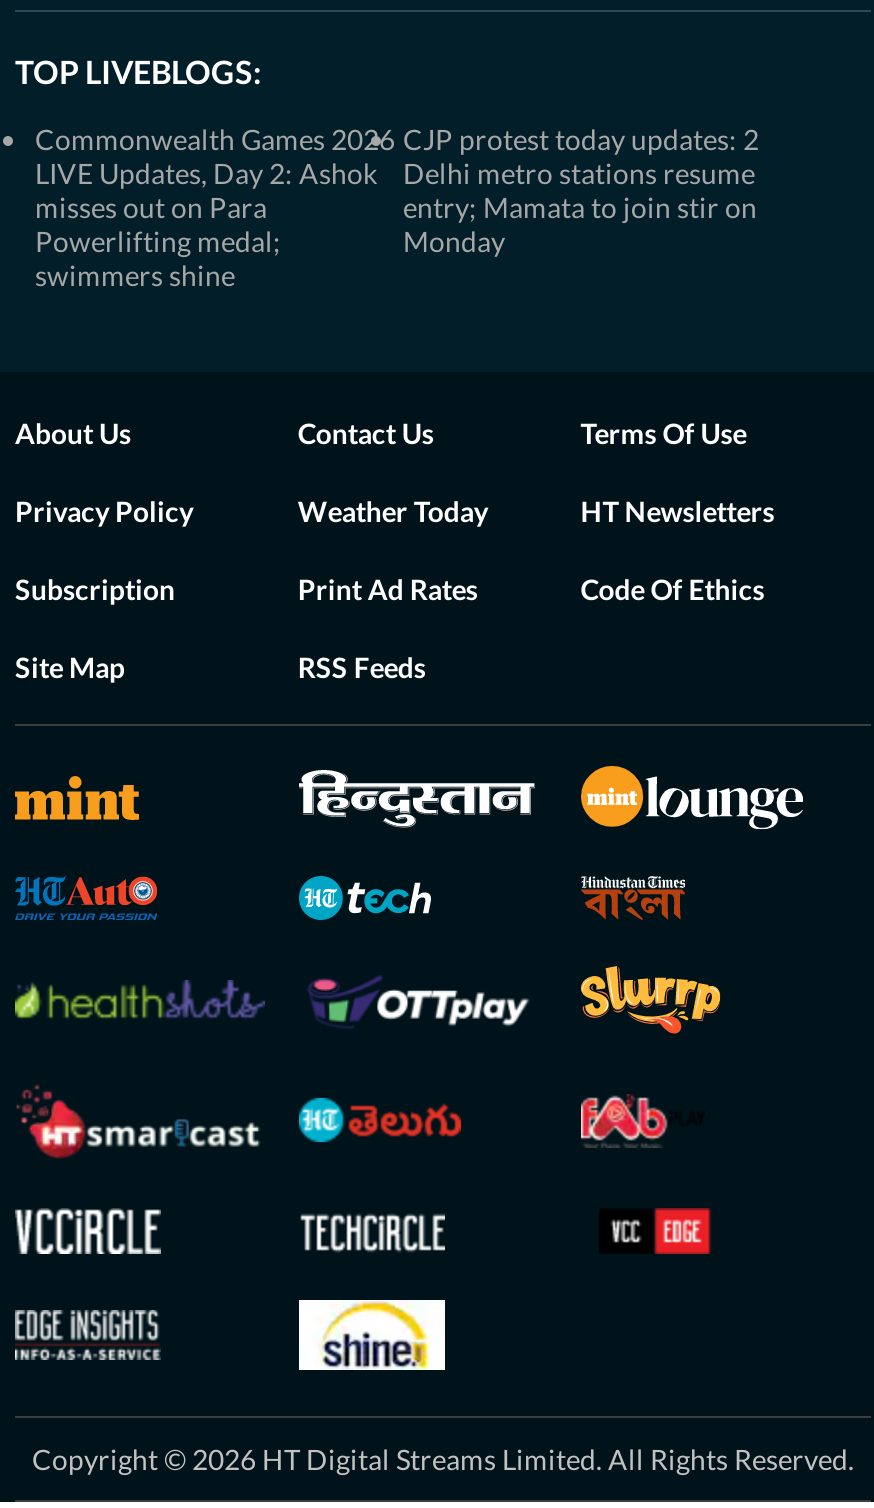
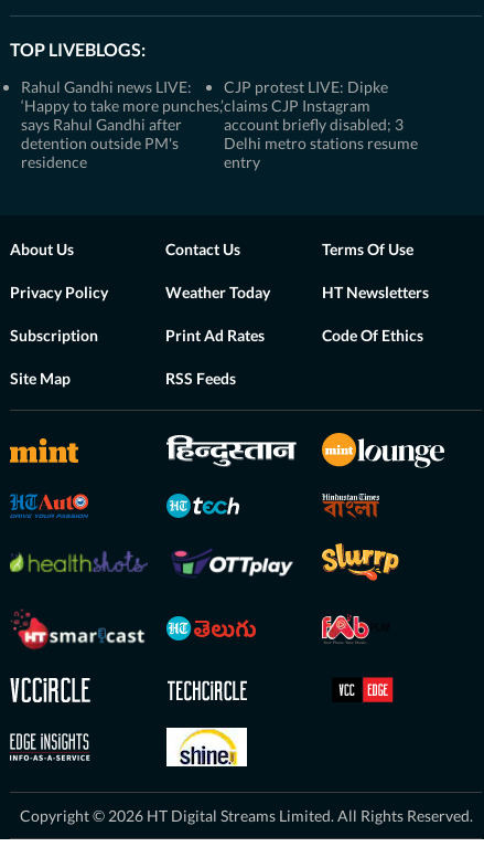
[35,122,395,292] Commonwealth Games 2026 | LIVE Updates, Day 2: Ashok | misses out on Para | Powerlifting medal; | swimmers shine -> [21,77,224,171] Rahul Gandhi news LIVE: | ‘Happy to take more punches,’ | says Rahul Gandhi after | detention outside PM's | residence
[403,122,759,156] CJP protest today updates: 2 -> [224,77,404,134] CJP protest LIVE: Dipke | claims CJP Instagram | account briefly disabled; 3
moved [403,156,755,190] -> [224,134,418,152]: Delhi metro stations resume
[403,190,757,258] entry; Mamata to join stir on | Monday -> [224,152,260,171] entry

